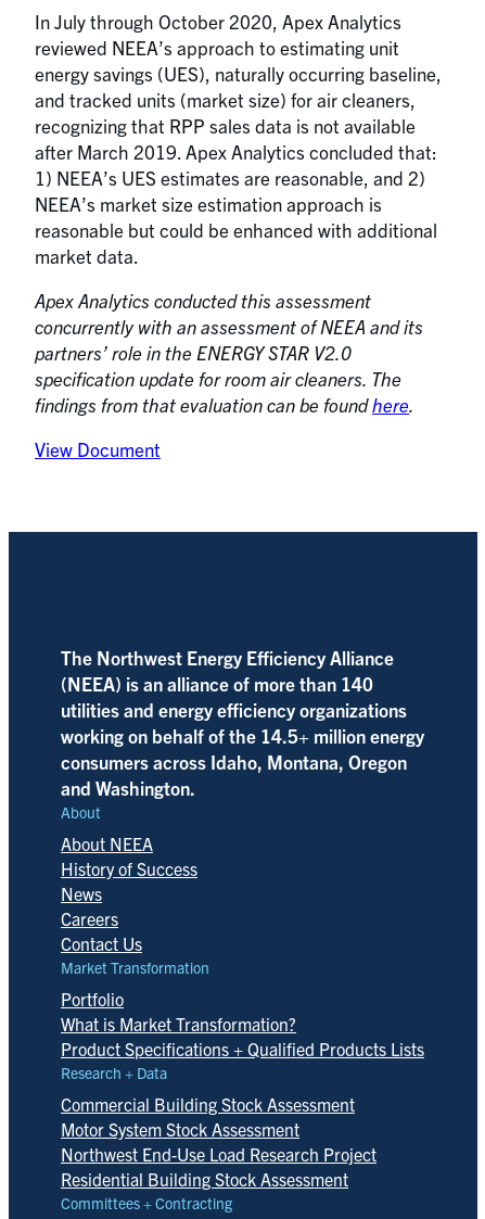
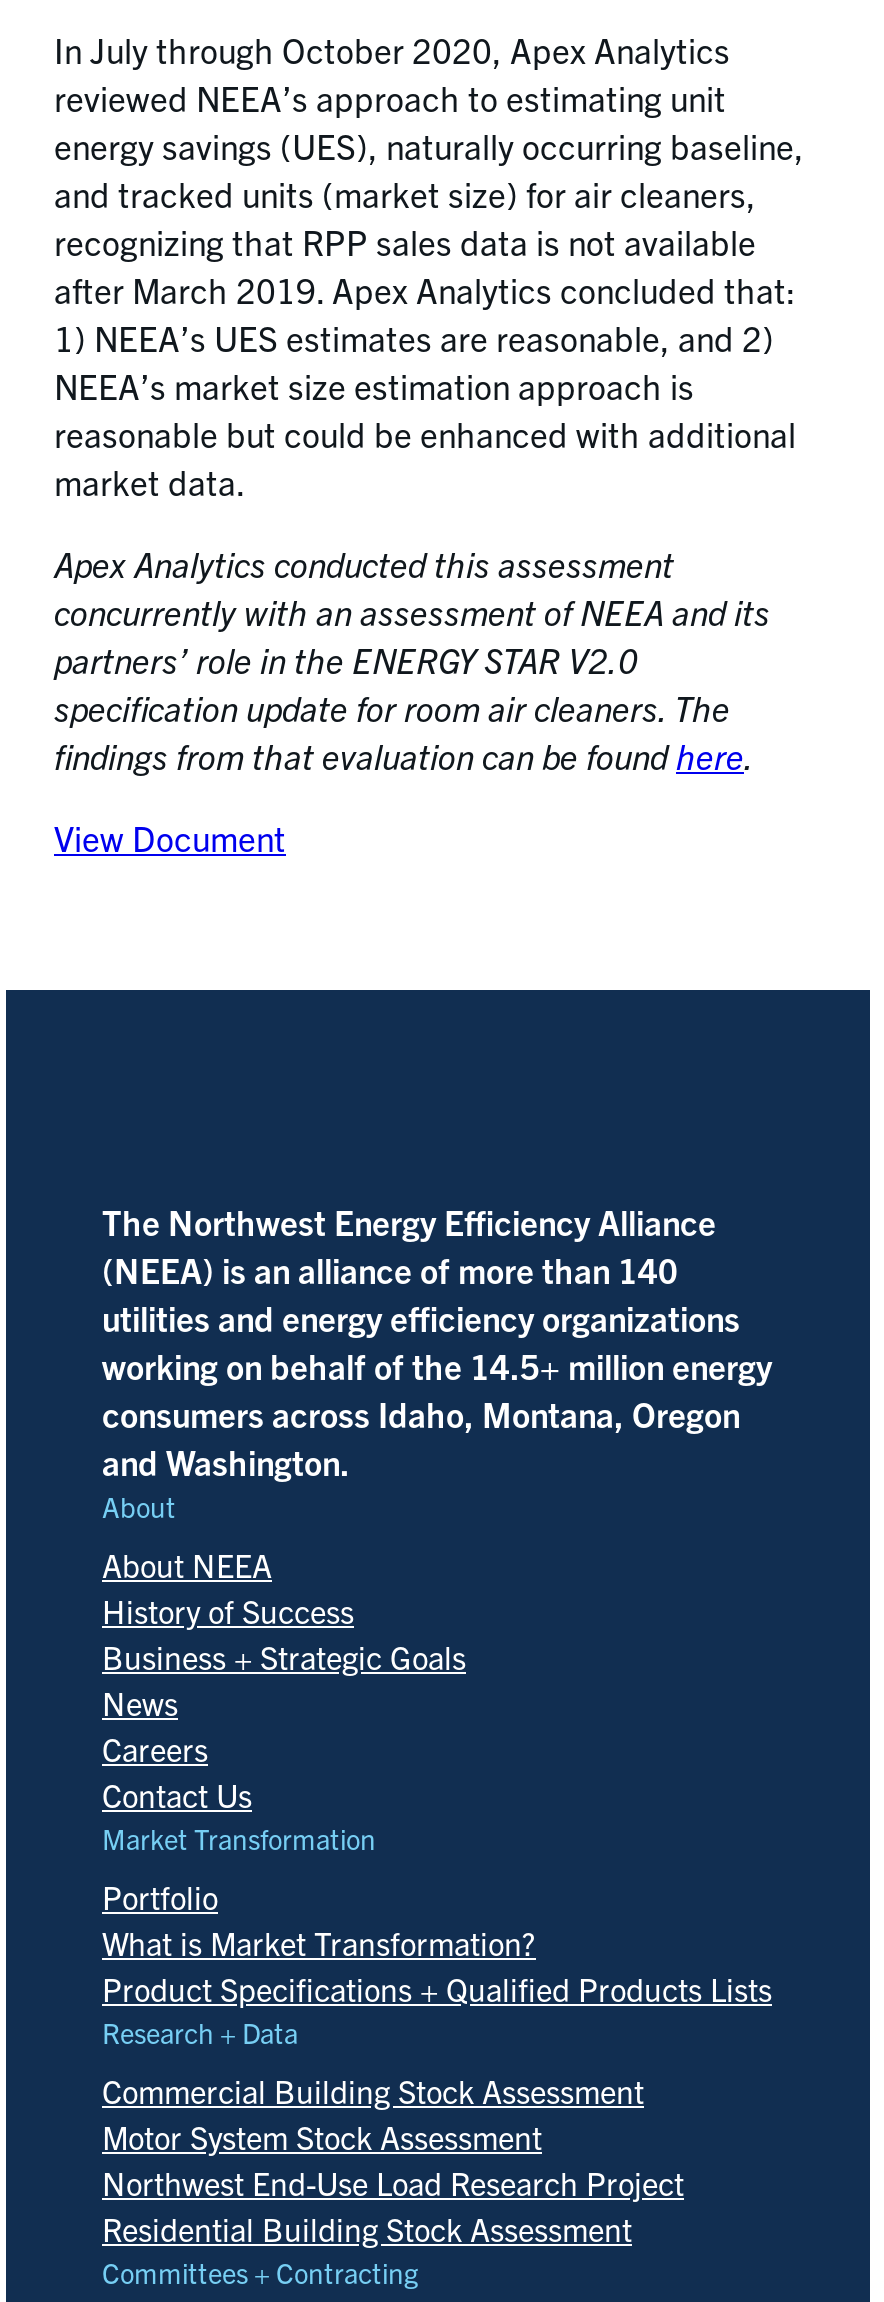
none -> [102,1637,466,1677] Business + Strategic Goals

